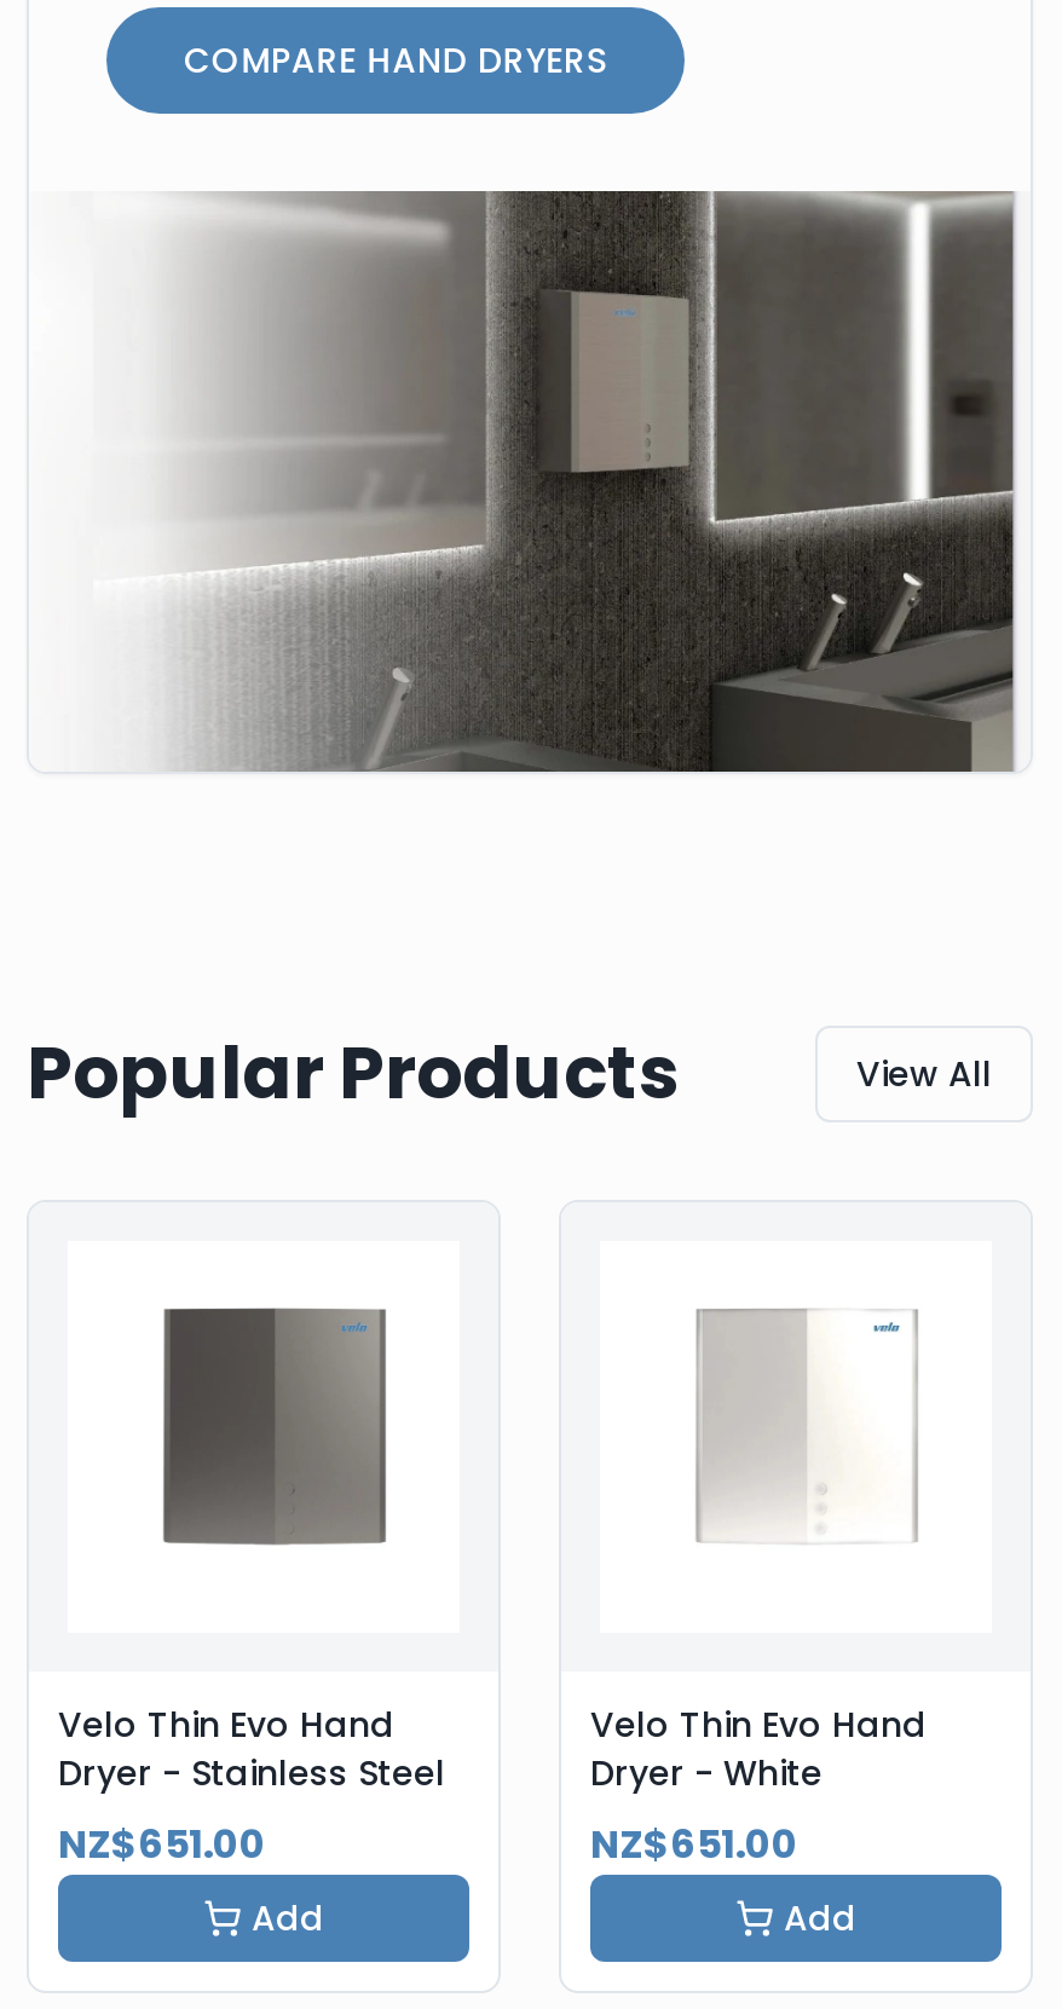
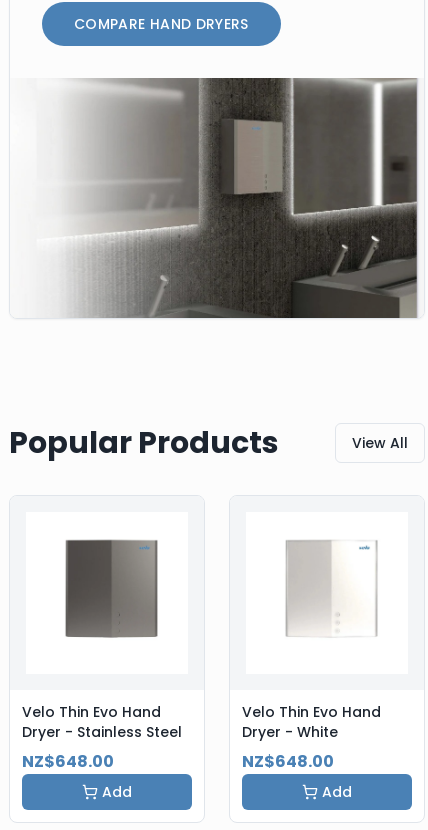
[58,1817,266,1873] NZ$651.00 -> [22,750,114,773] NZ$648.00
[590,1817,798,1873] NZ$651.00 -> [242,750,334,773] NZ$648.00

